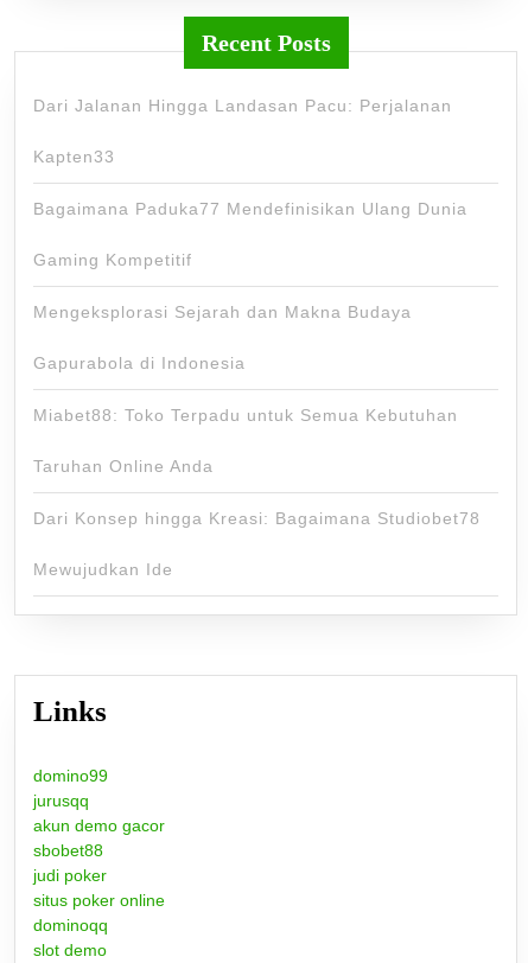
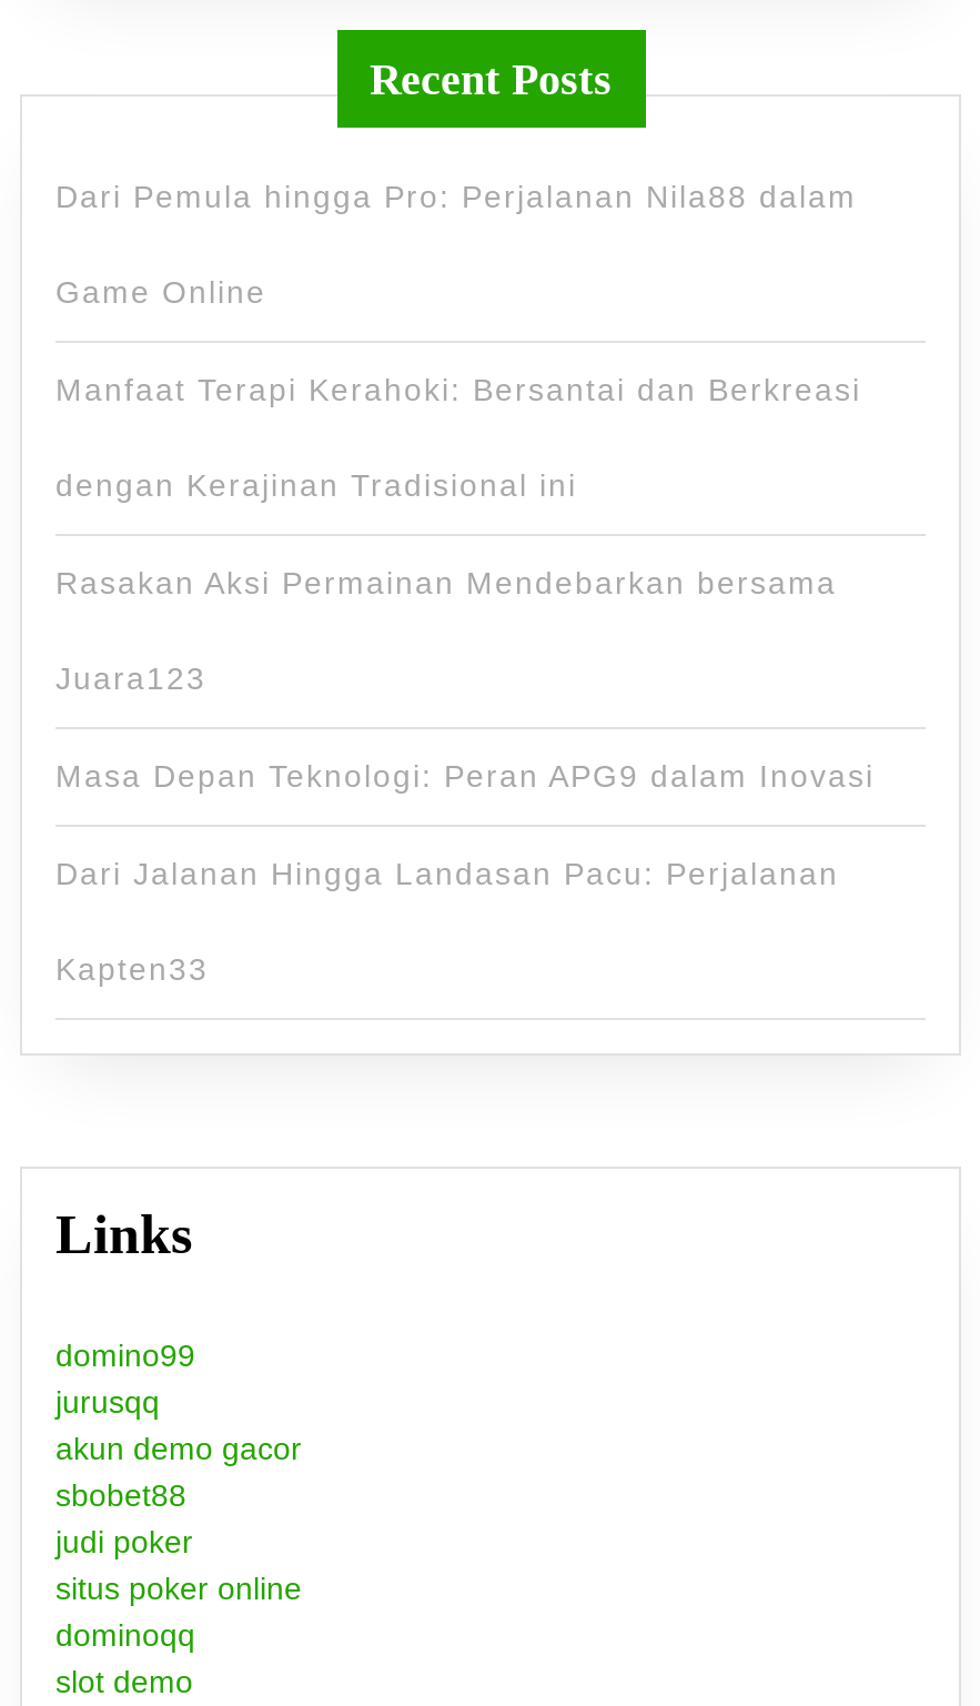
none -> [55,179,875,794] Dari Pemula hingga Pro: Perjalanan Nila88 dalam | Game Online | Manfaat Terapi Kerahoki: Bersantai dan Berkreasi | dengan Kerajinan Tradisional ini | Rasakan Aksi Permainan Mendebarkan bersama | Juara123 | Masa Depan Teknologi: Peran APG9 dalam Inovasi
moved [33,96,452,166] -> [55,856,839,987]: Dari Jalanan Hingga Landasan Pacu: Perjalanan | Kapten33
[33,200,481,579] Bagaimana Paduka77 Mendefinisikan Ulang Dunia | Gaming Kompetitif | Mengeksplorasi Sejarah dan Makna Budaya | Gapurabola di Indonesia | Miabet88: Toko Terpadu untuk Semua Kebutuhan | Taruhan Online Anda | Dari Konsep hingga Kreasi: Bagaimana Studiobet78 | Mewujudkan Ide -> none

